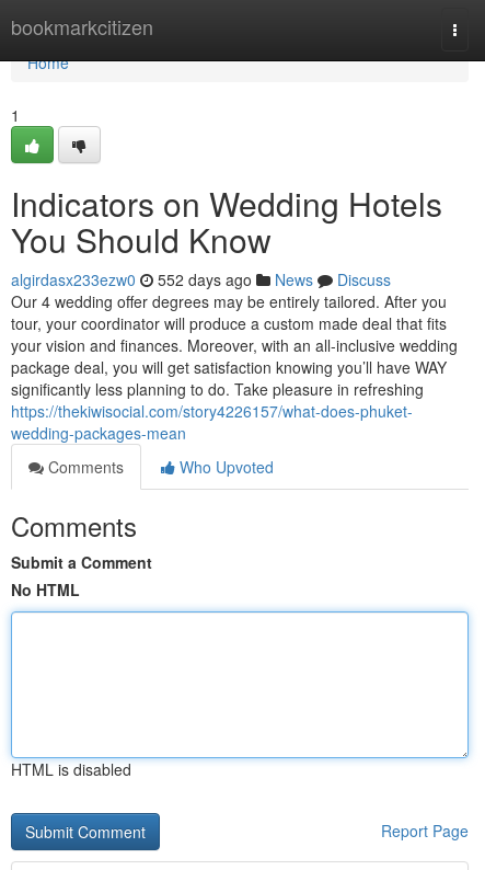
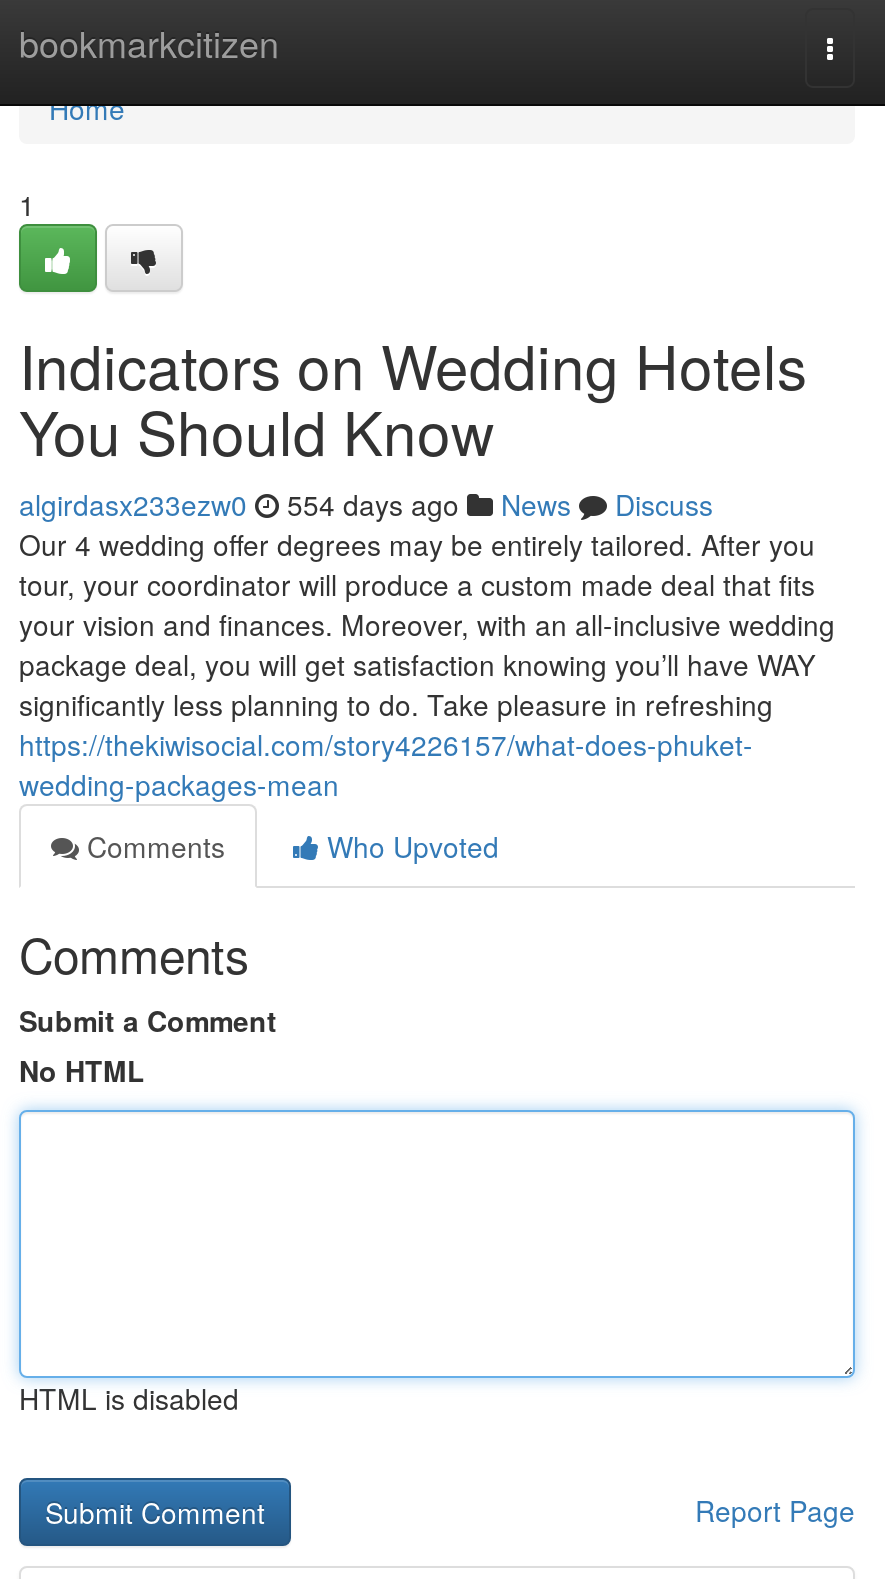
[11,268,391,290] algirdasx233ezw0 552 days ago News Discuss -> [19,484,713,524] algirdasx233ezw0 554 days ago News Discuss

